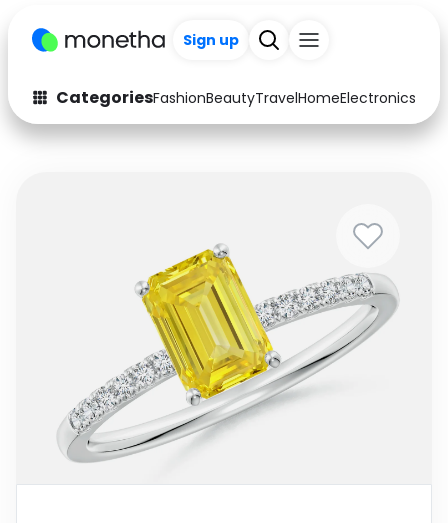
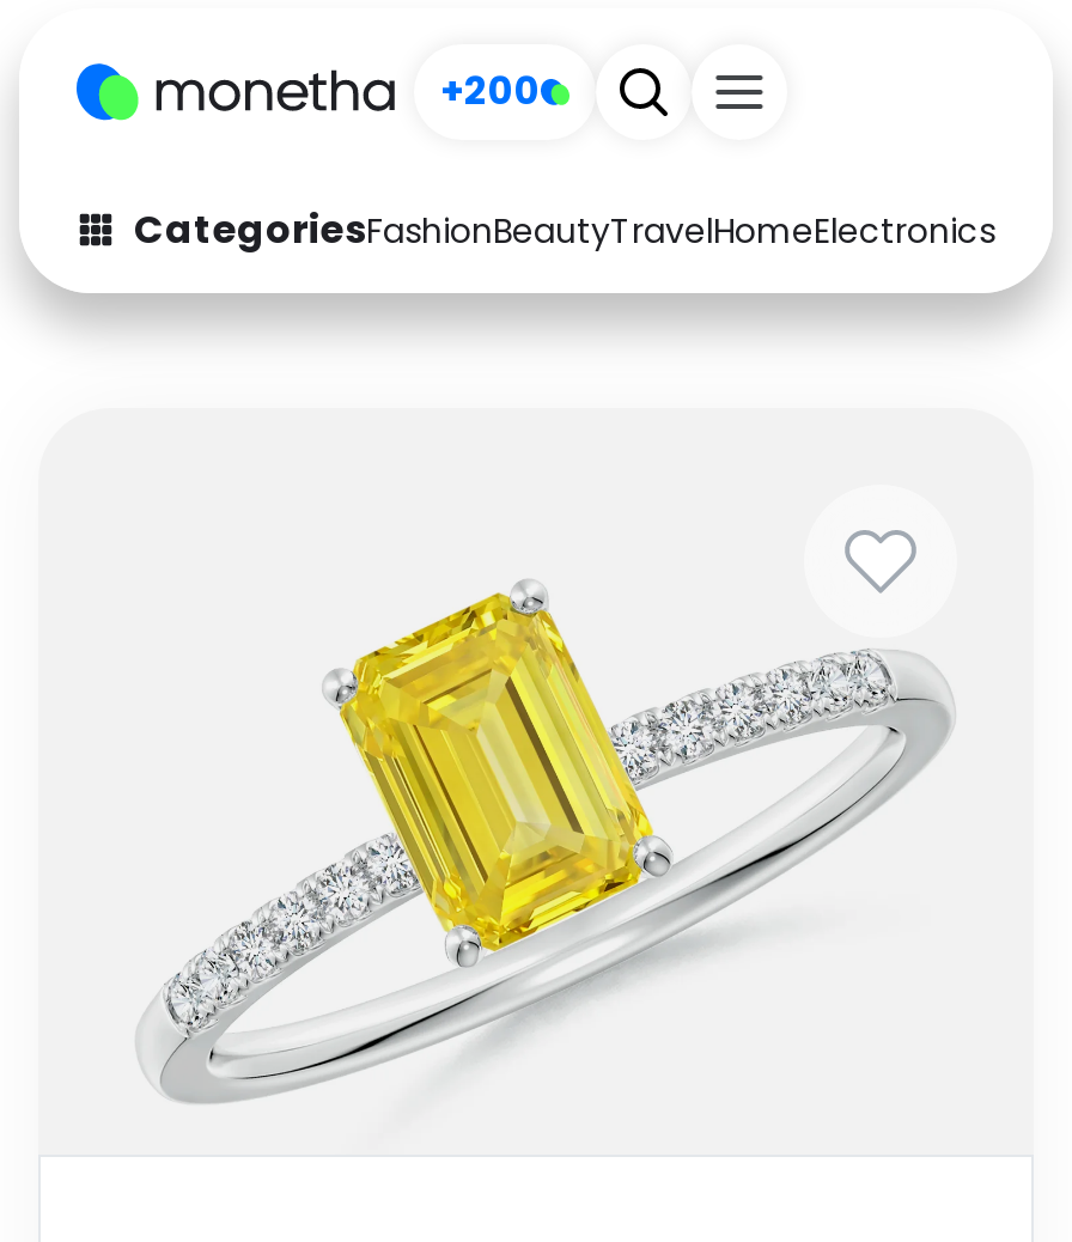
[183,30,239,50] Sign up -> [440,63,541,118] +200

